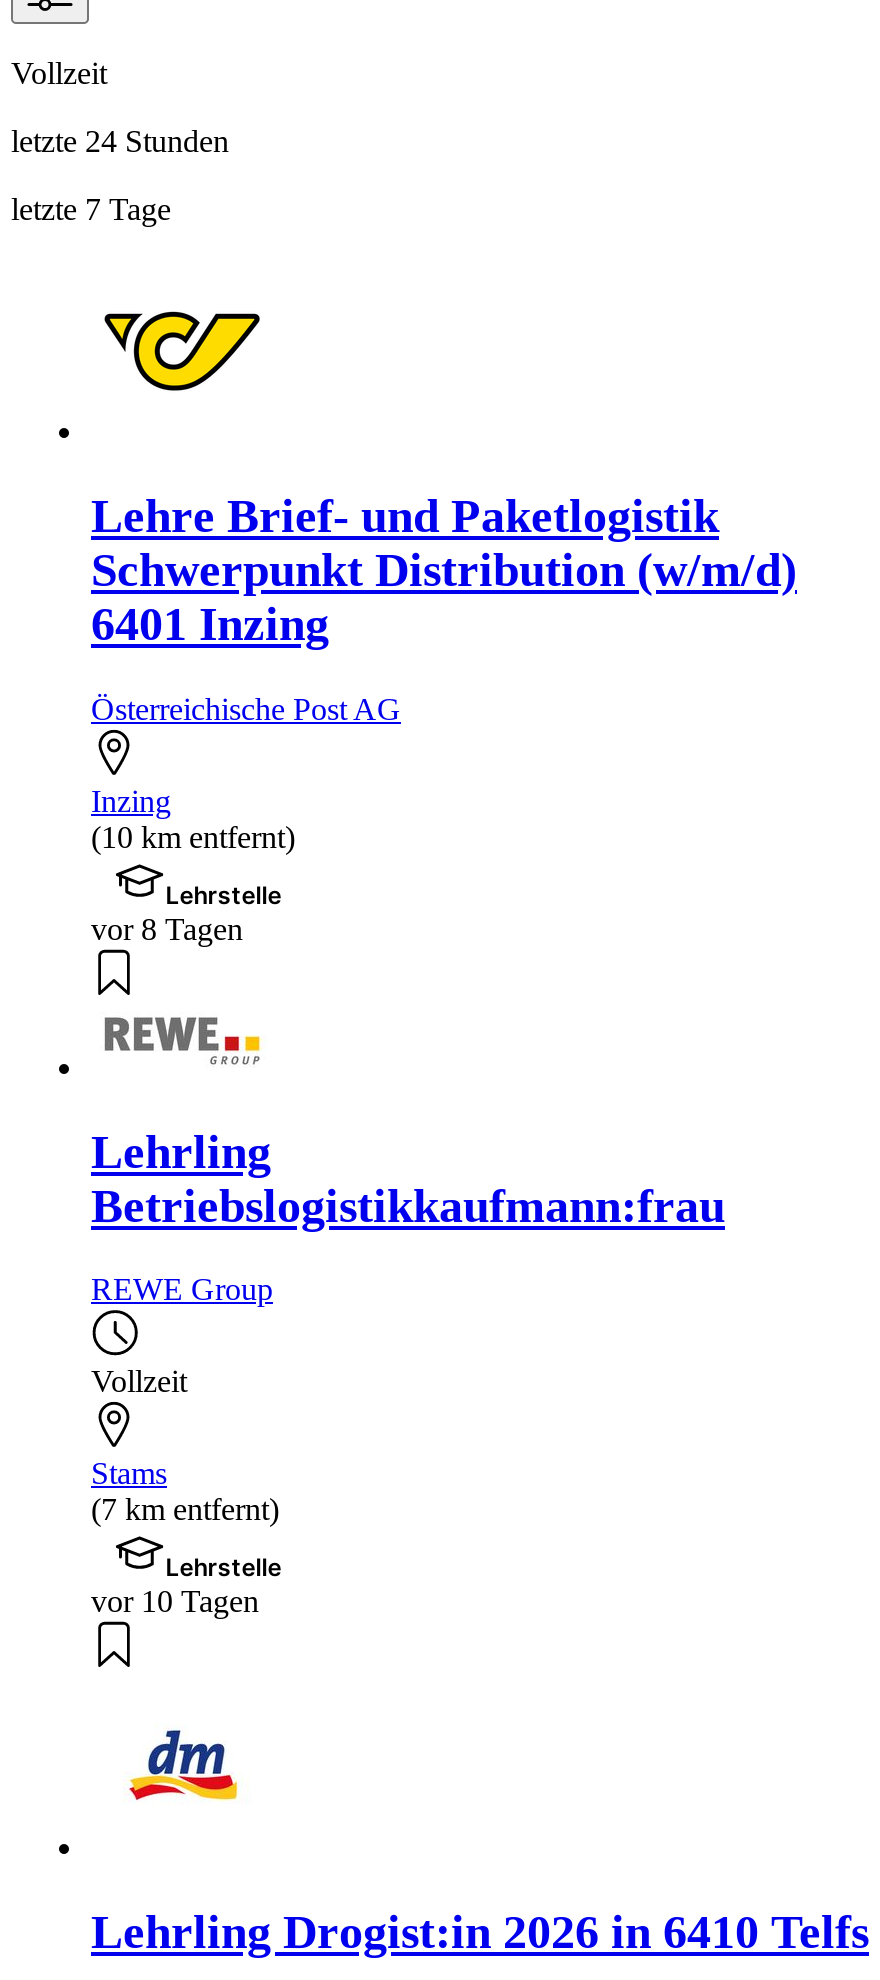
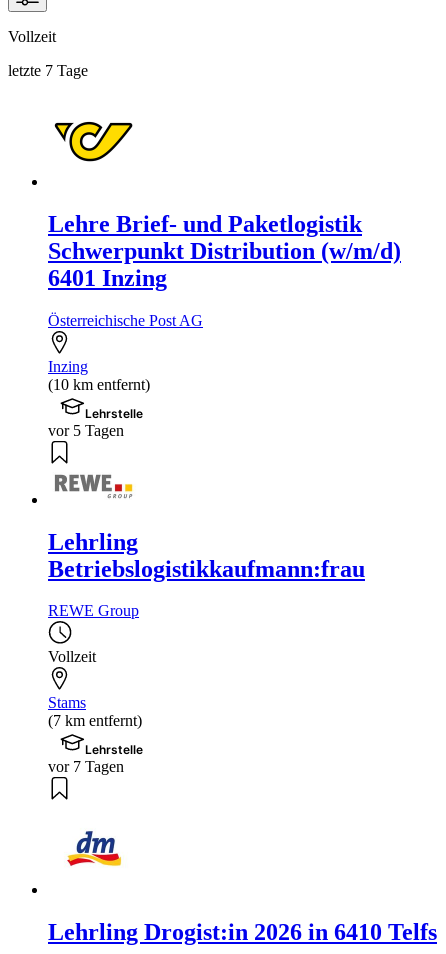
[11,124,229,158] letzte 24 Stunden -> none
[91,911,243,945] vor 8 Tagen -> [48,422,124,439] vor 5 Tagen
[91,1585,259,1619] vor 10 Tagen -> [48,758,124,775] vor 7 Tagen

